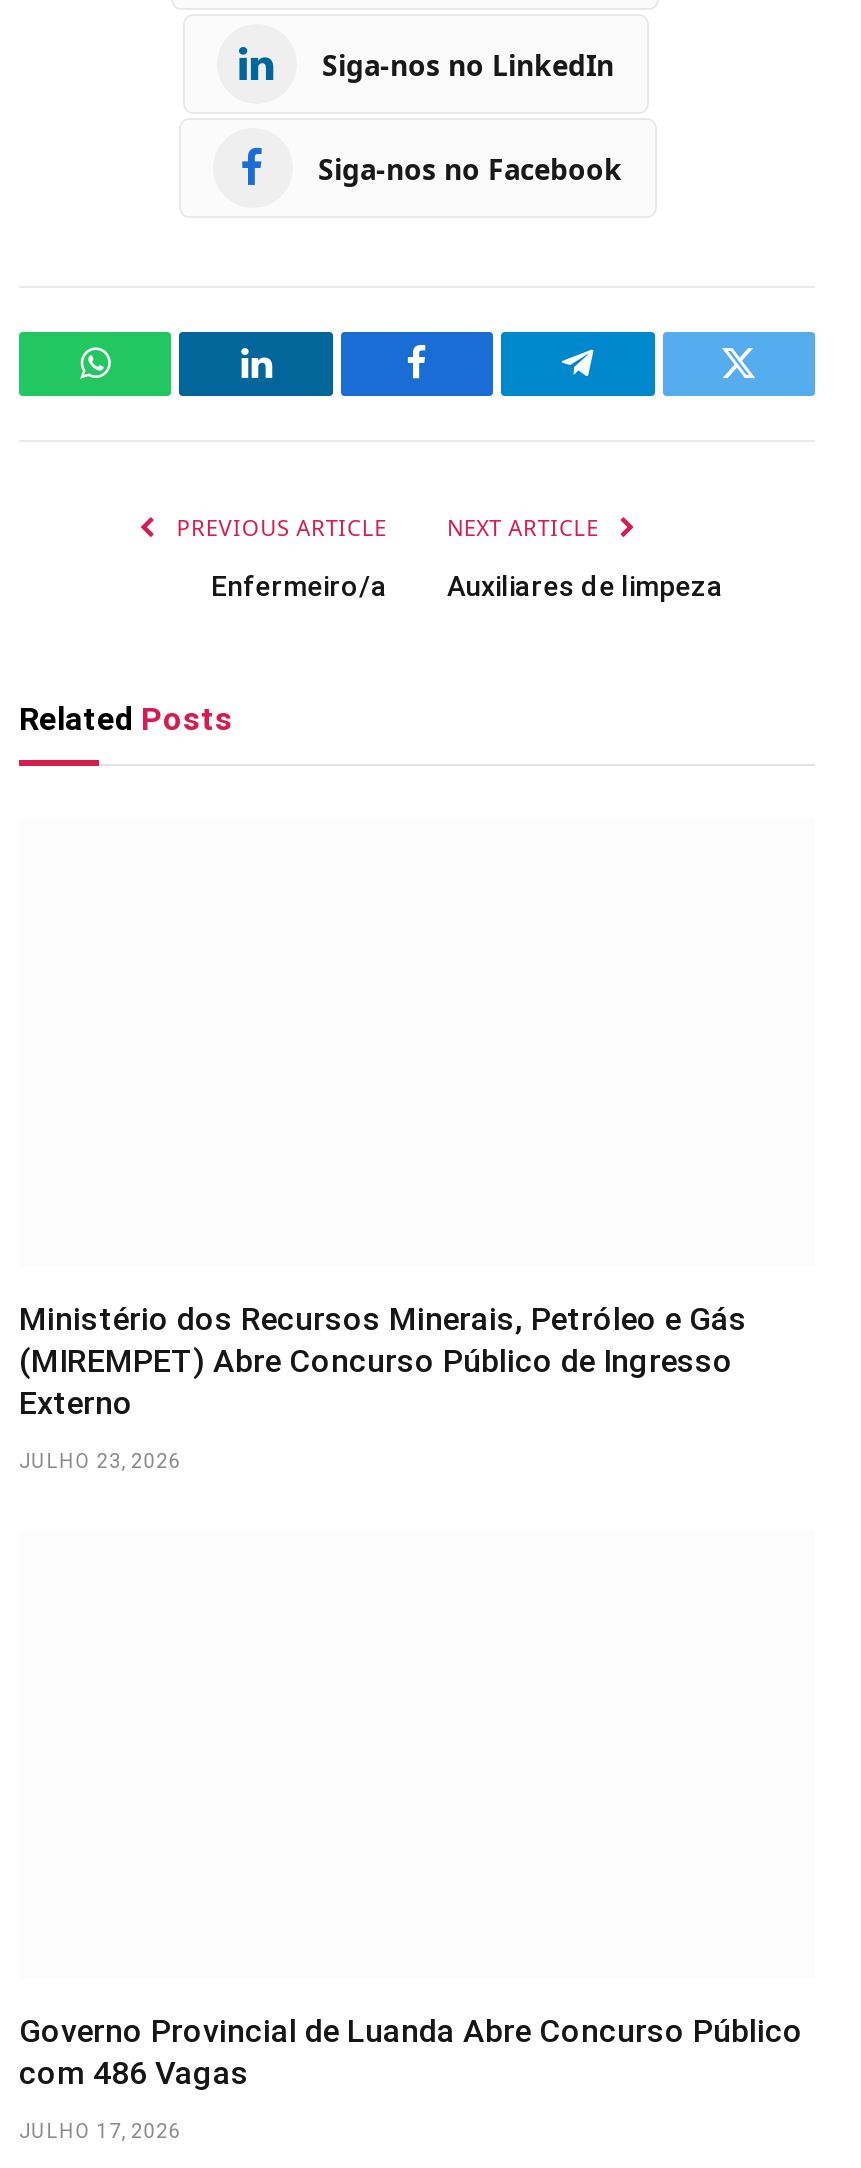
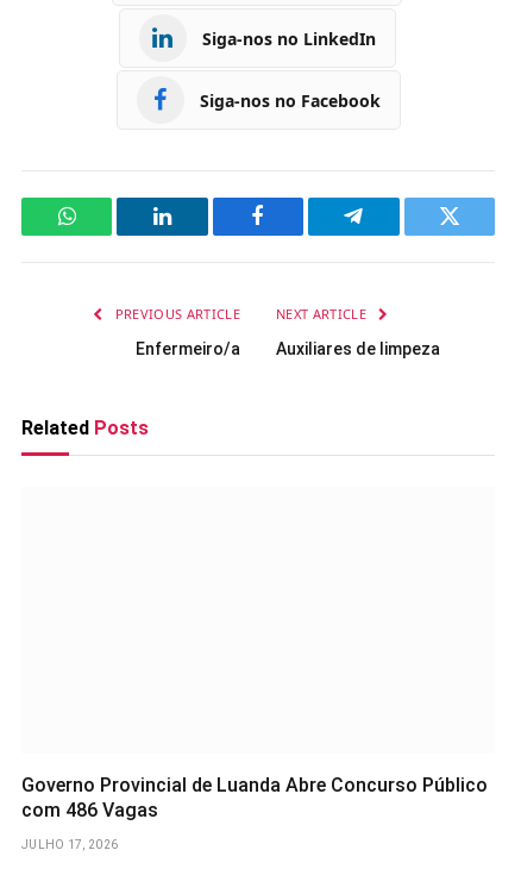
[19,1301,747,1473] Ministério dos Recursos Minerais, Petróleo e Gás | (MIREMPET) Abre Concurso Público de Ingresso | Externo | JULHO 23, 2026 -> none

